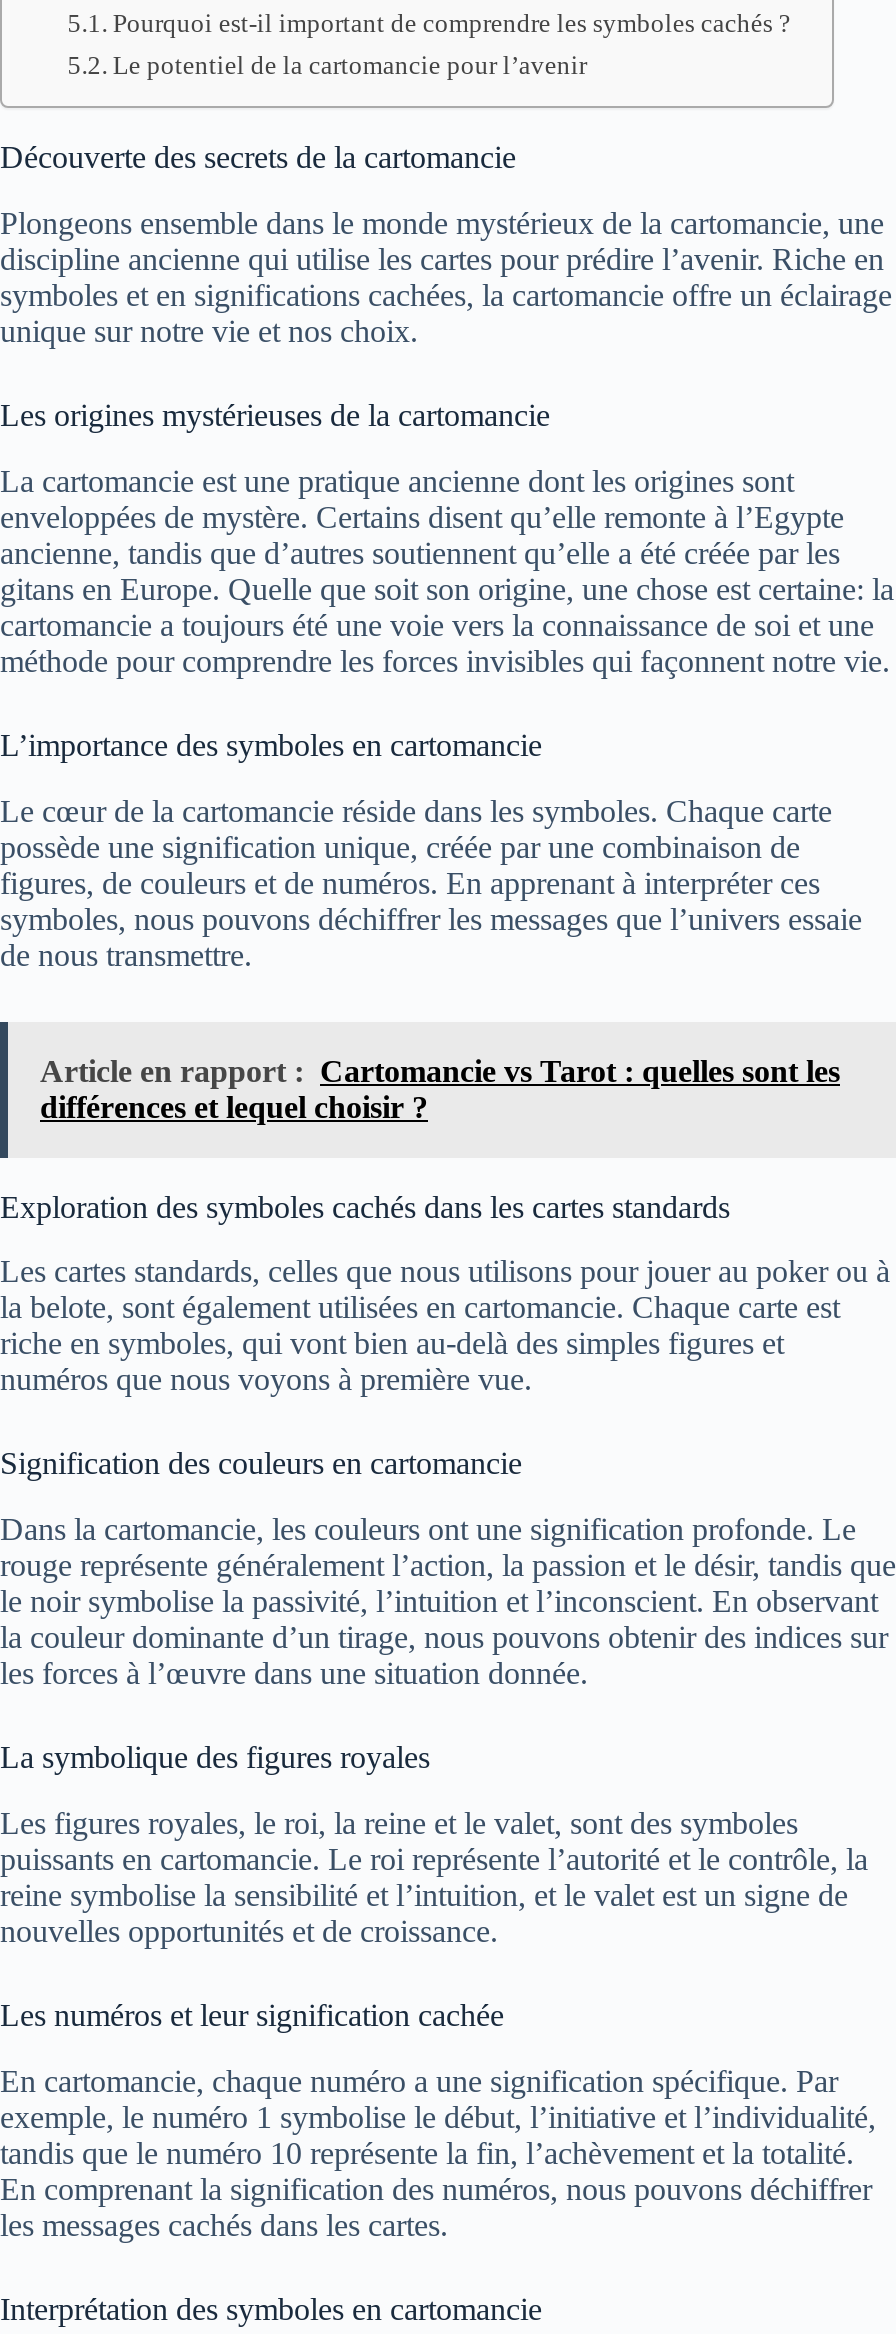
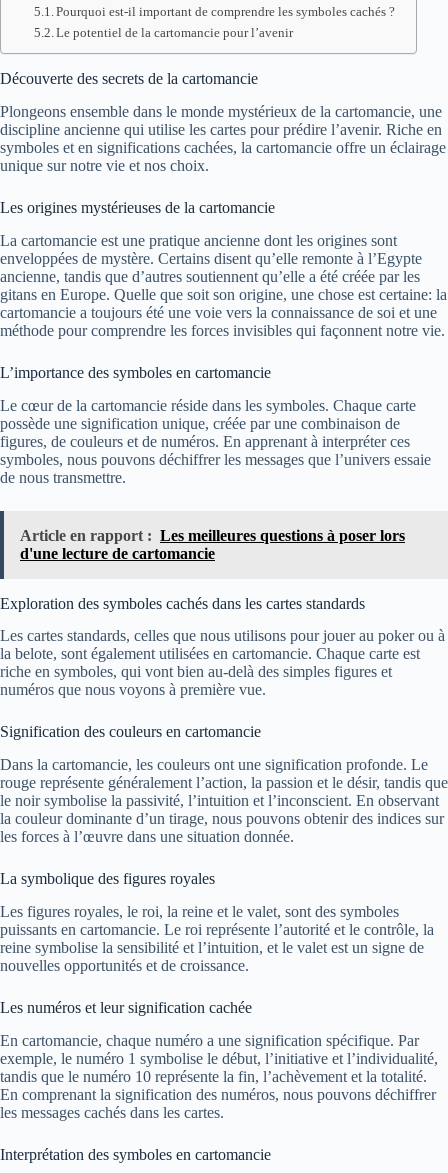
[40,1053,840,1123] Article en rapport : Cartomancie vs Tarot : quelles sont les | différences et lequel choisir ? -> [20,527,405,562] Article en rapport : Les meilleures questions à poser lors | d'une lecture de cartomancie

